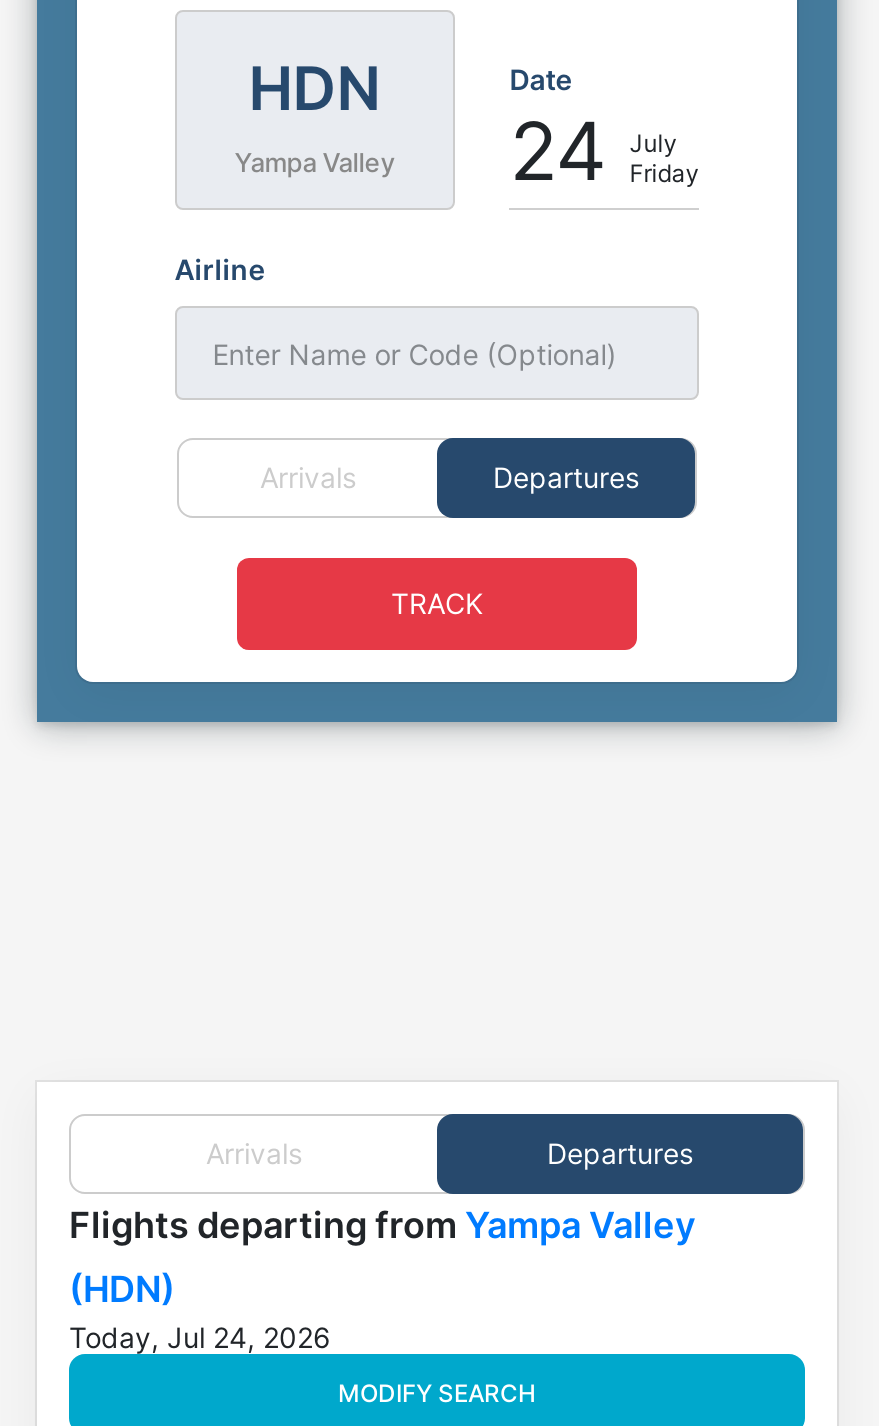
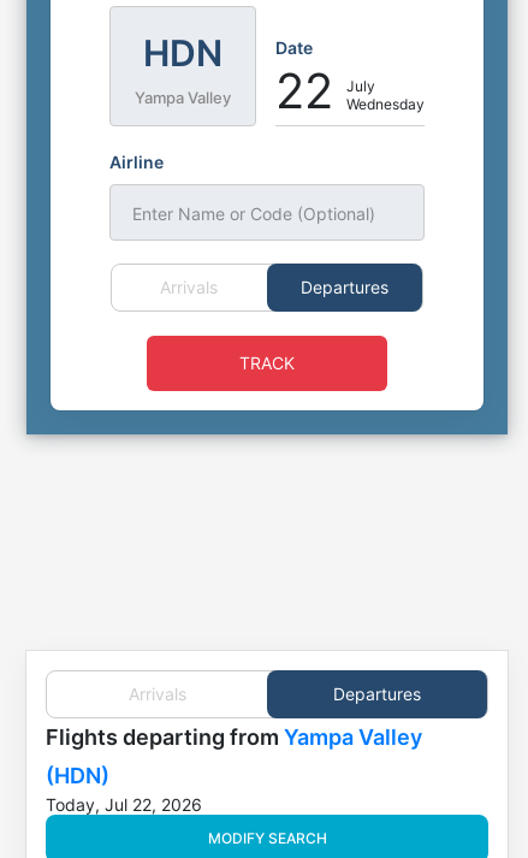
[509,102,607,200] 24 -> [276,61,333,120] 22
[629,158,699,188] Friday -> [347,95,425,113] Wednesday
[69,1319,331,1353] Today, Jul 24, 2026 -> [46,794,202,814] Today, Jul 22, 2026

